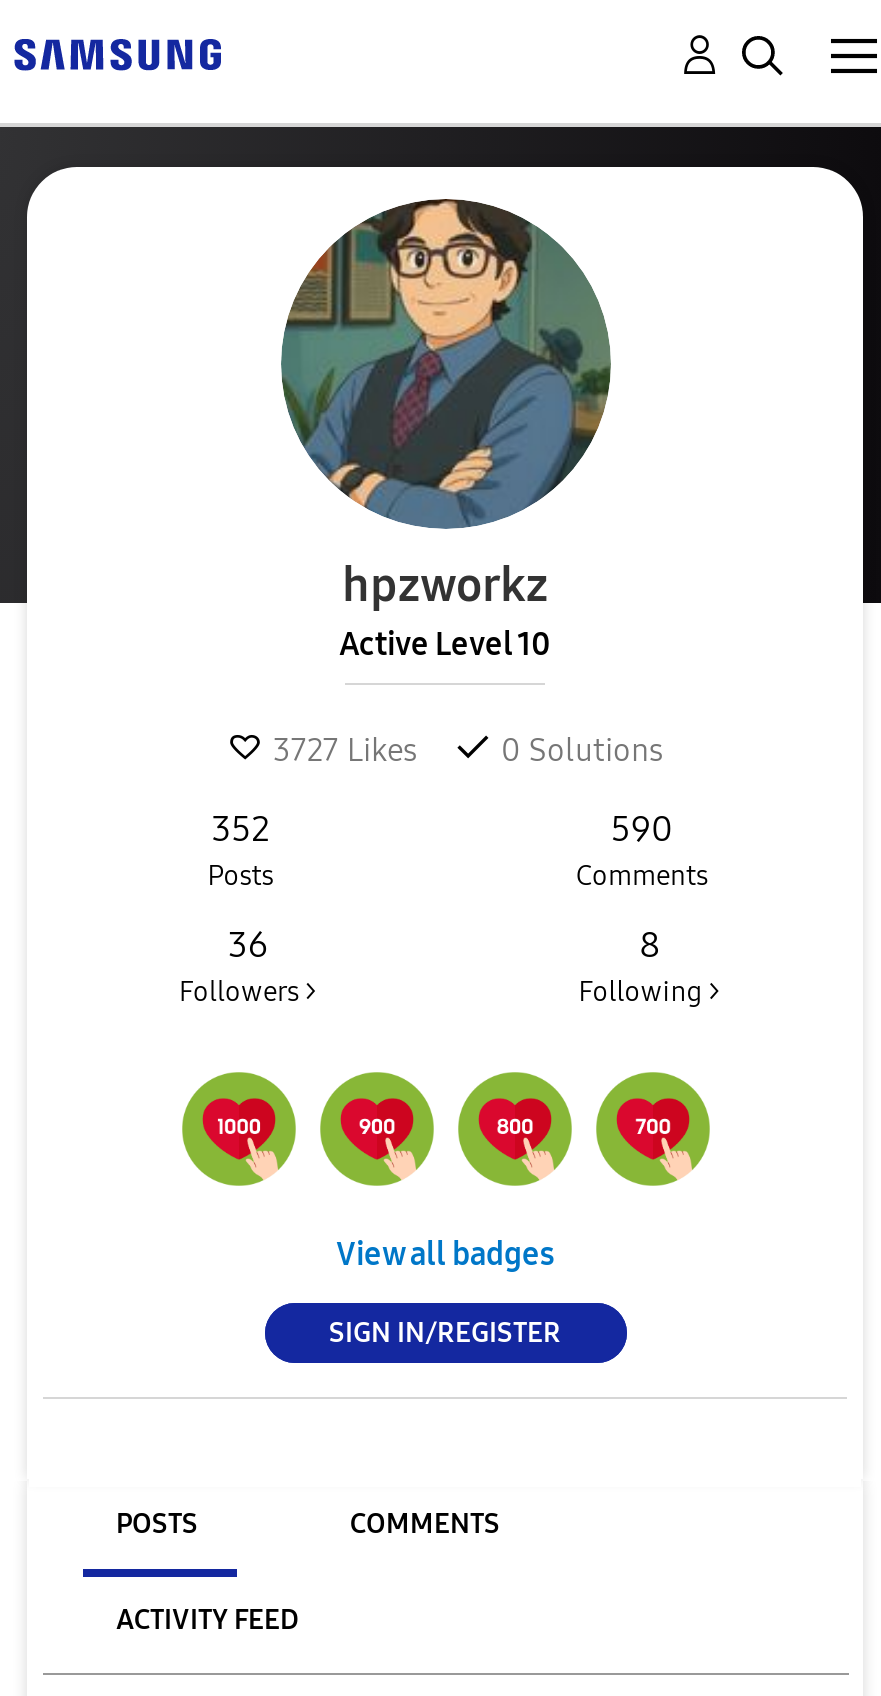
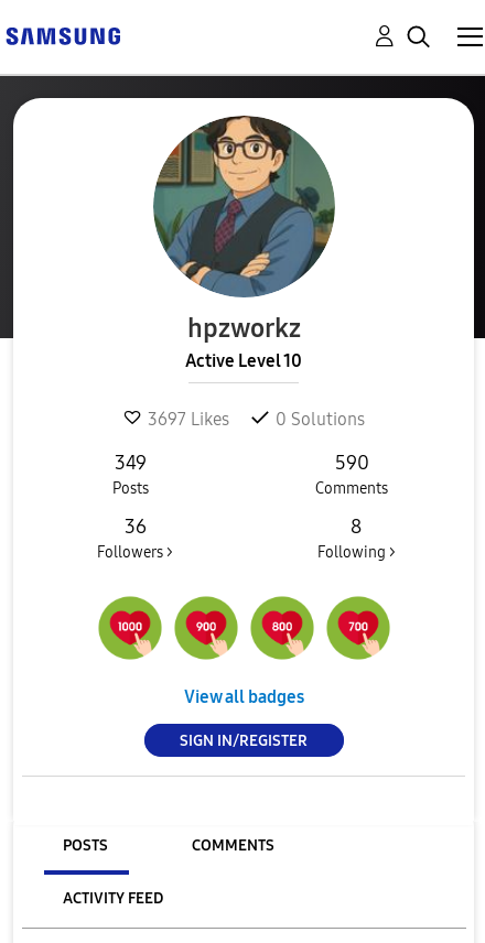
[273,730,417,768] 3727 Likes -> [148,408,229,429] 3697 Likes
[212,806,270,850] 352 -> [115,450,147,474] 349

